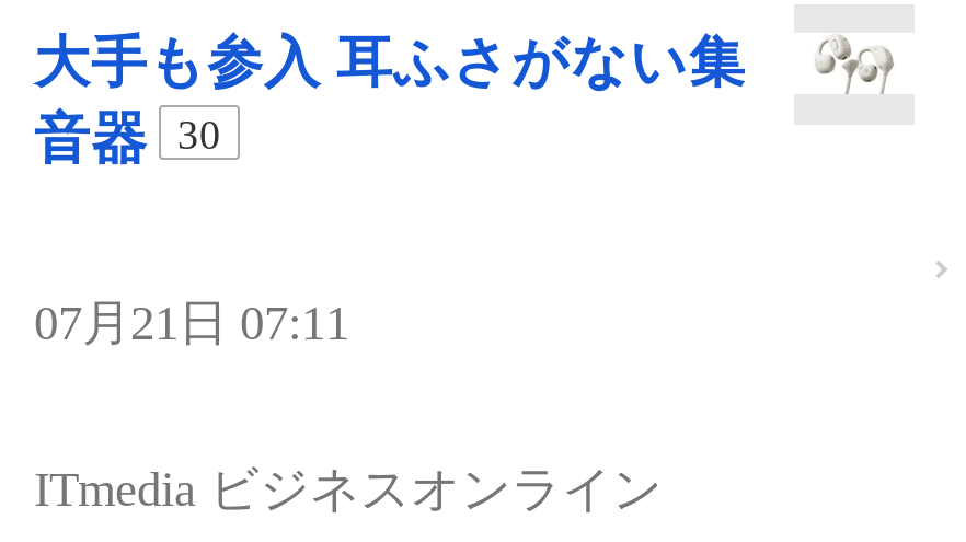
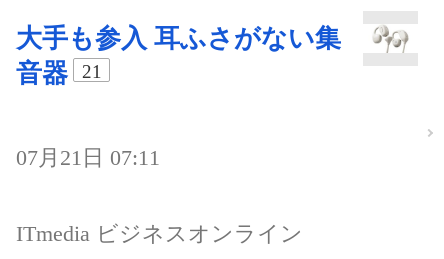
[34,107,221,171] 音器 30 -> [16,59,101,88] 音器 21

